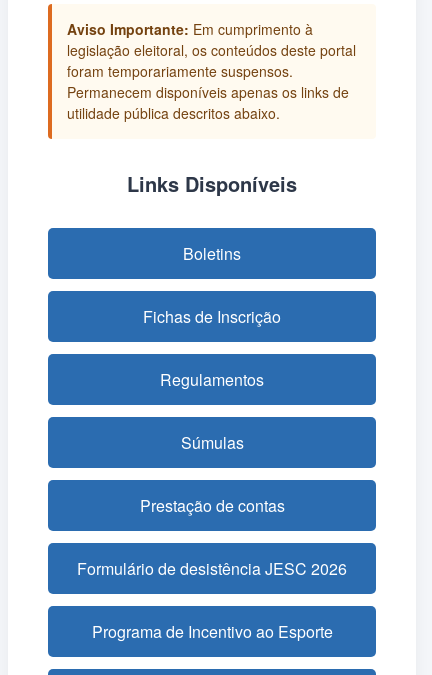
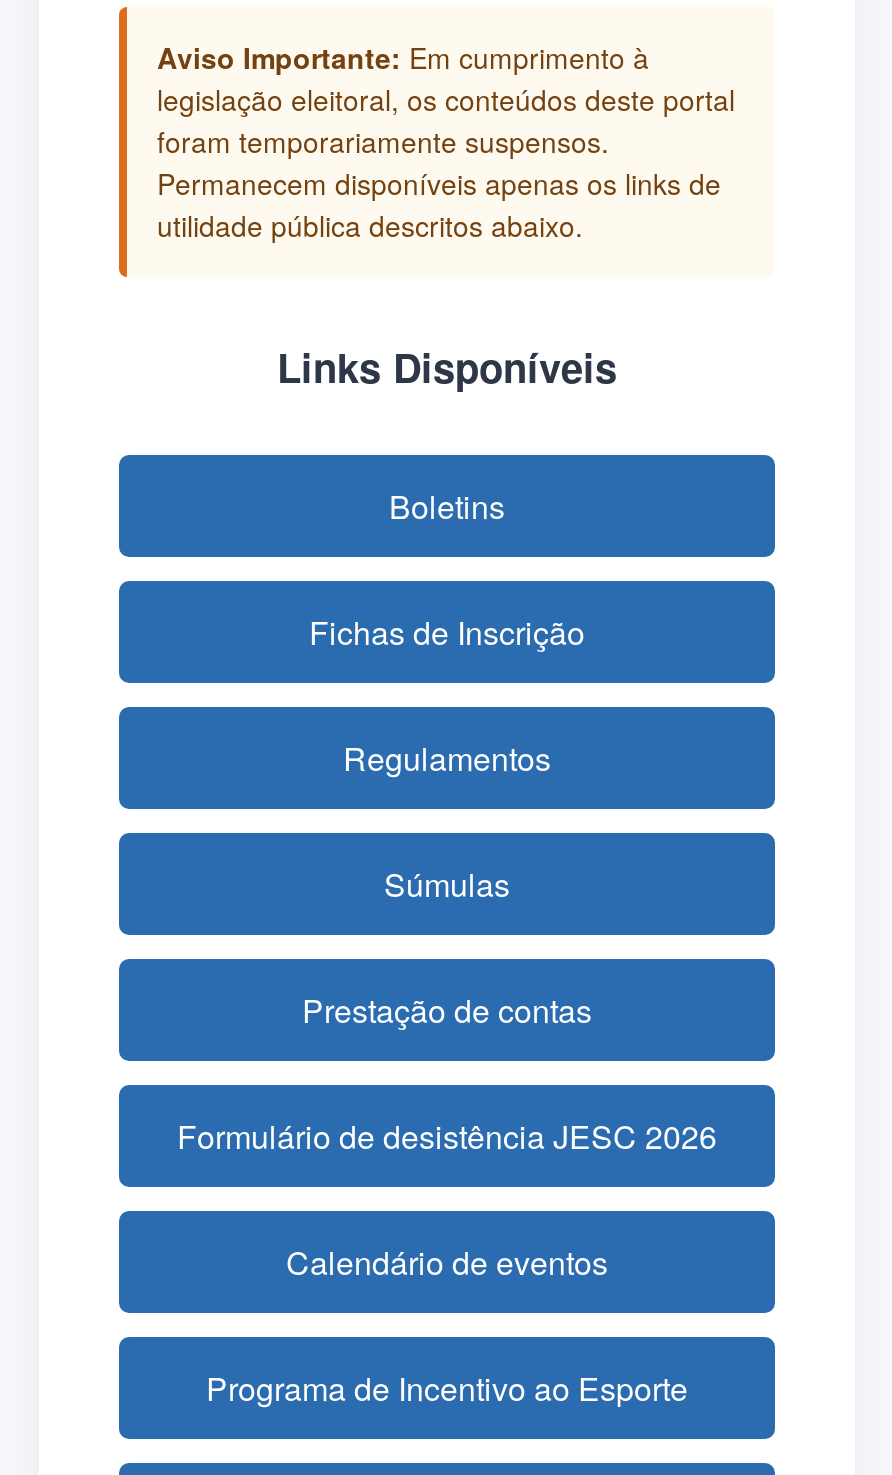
none -> [286,1239,608,1285] Calendário de eventos

